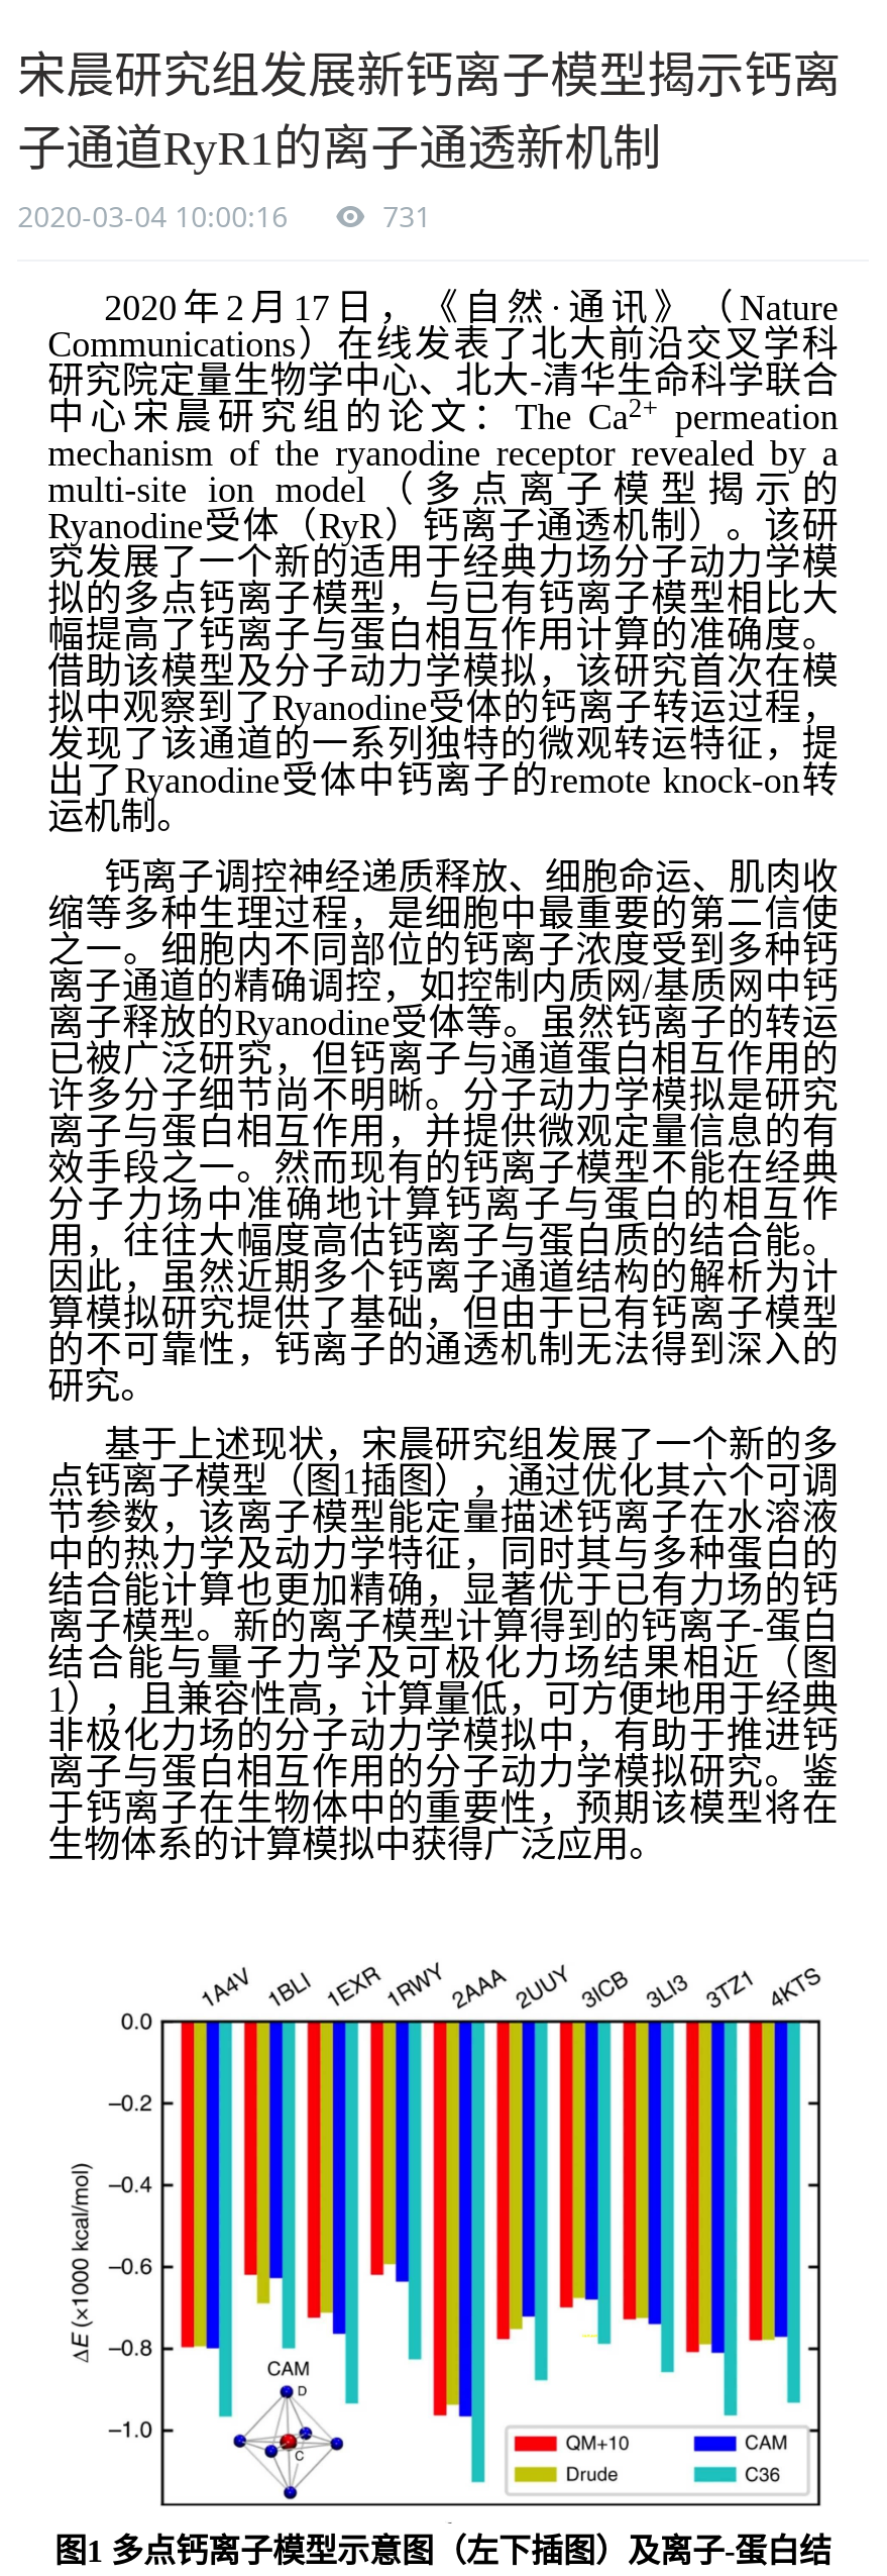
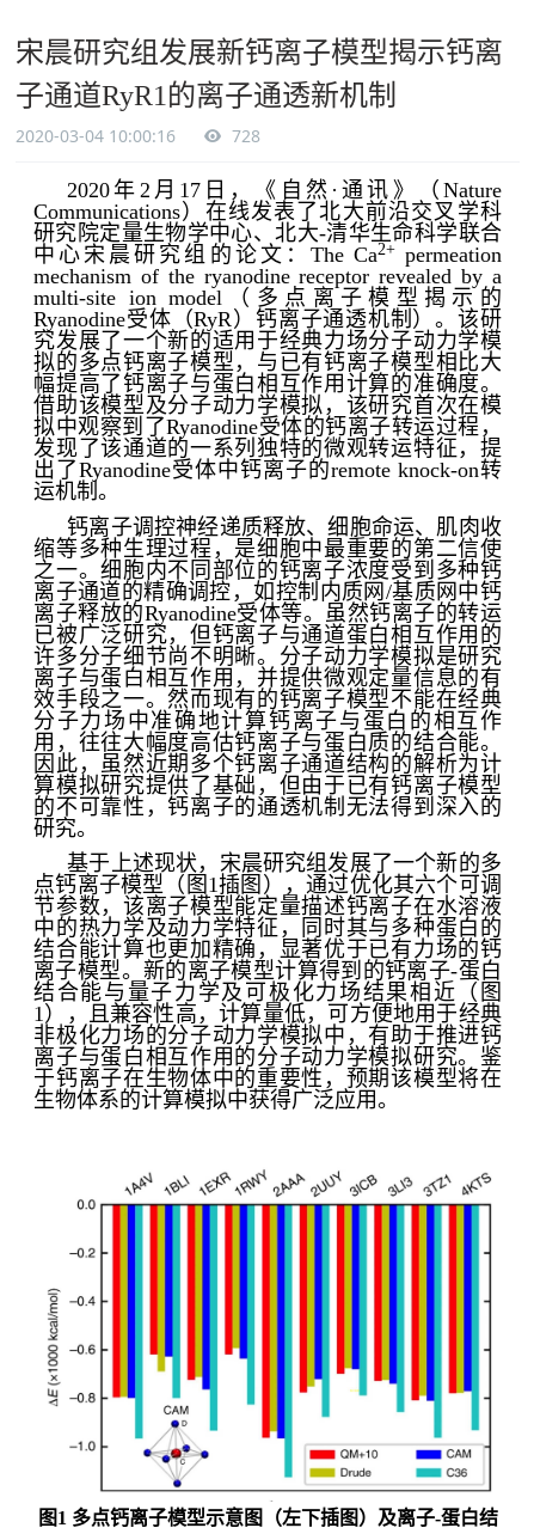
[383,198,431,236] 731 -> [232,125,261,148] 728

